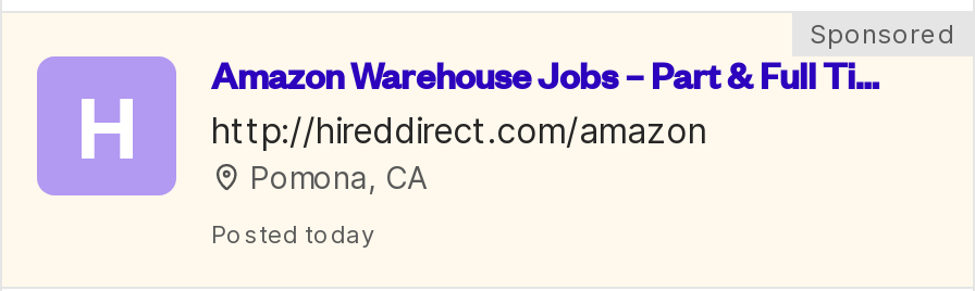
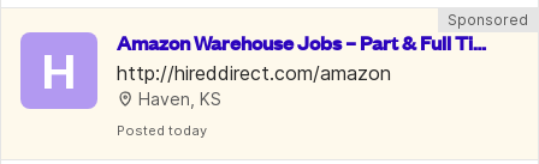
[250,159,427,195] Pomona, CA -> [138,89,221,109] Haven, KS

